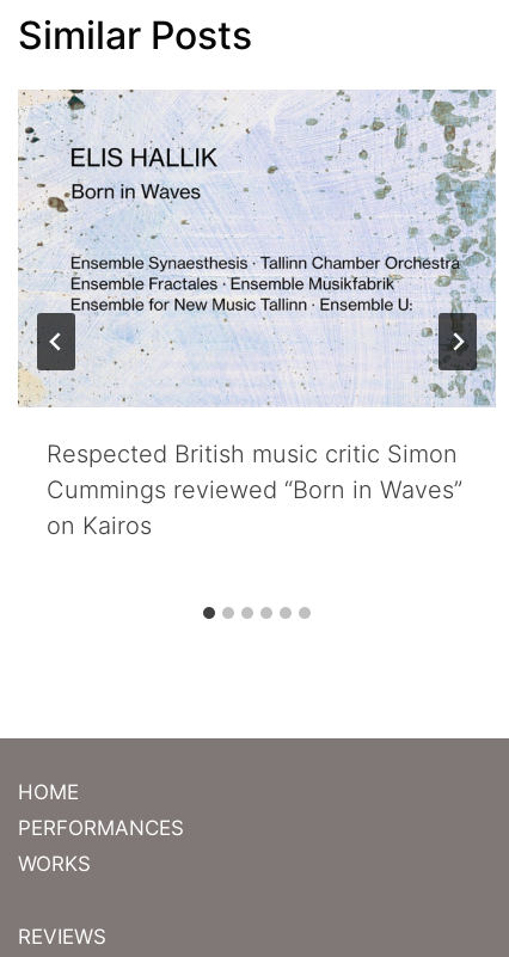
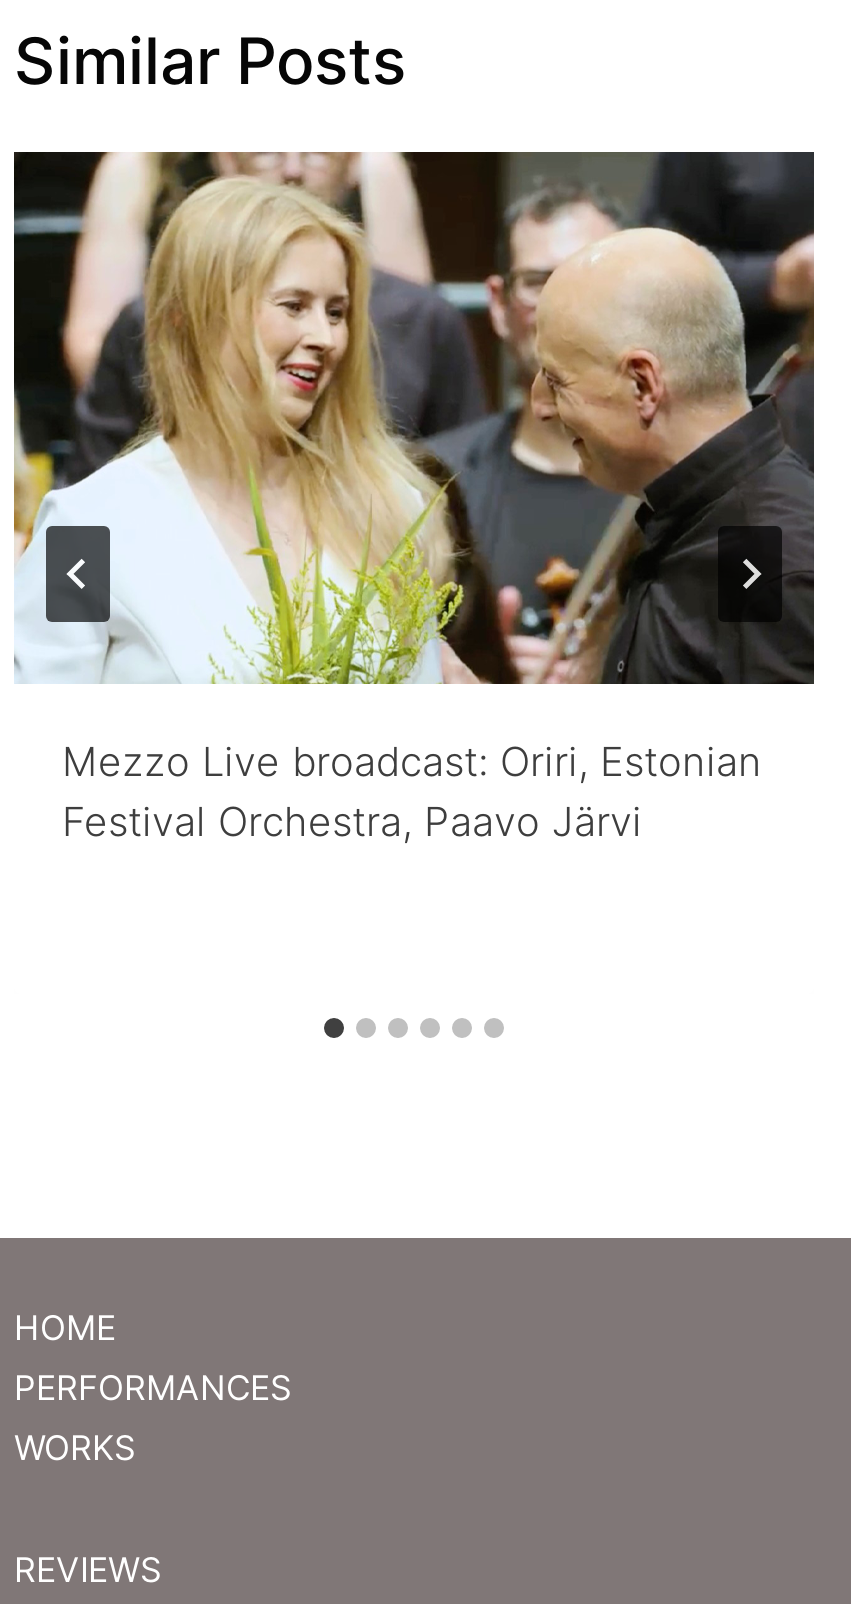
[17,88,496,541] [image] | Respected British music critic Simon | Cummings reviewed “Born in Waves” | on Kairos -> [12,150,816,847] [image] | Mezzo Live broadcast: Oriri, Estonian | Festival Orchestra, Paavo Järvi

